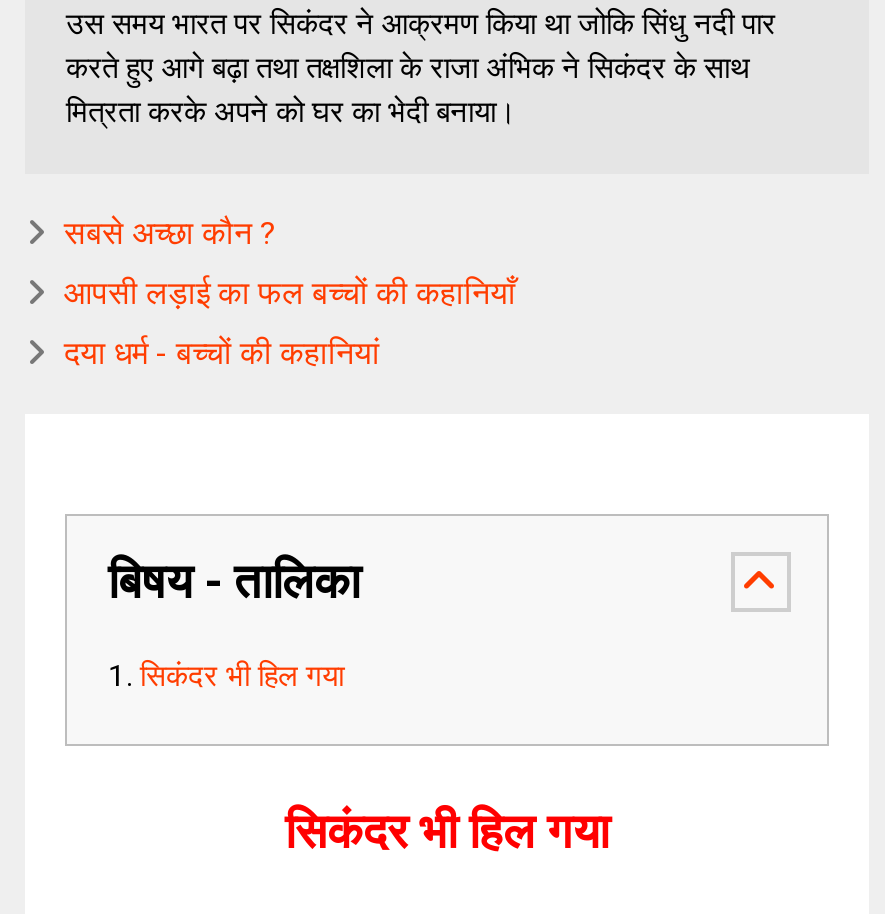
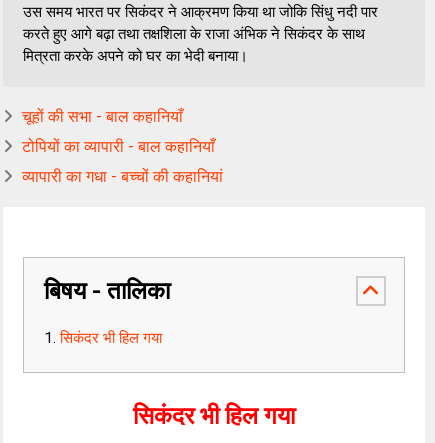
[64,214,276,252] सबसे अच्छा कौन ? -> [22,107,183,126] चूहों की सभा - बाल कहानियाँ
[64,274,516,312] आपसी लड़ाई का फल बच्चों की कहानियाँ -> [22,137,215,156] टोपियों का व्यापारी - बाल कहानियाँ
[64,334,380,372] दया धर्म - बच्चों की कहानियां -> [22,167,223,186] व्यापारी का गधा - बच्चों की कहानियां

